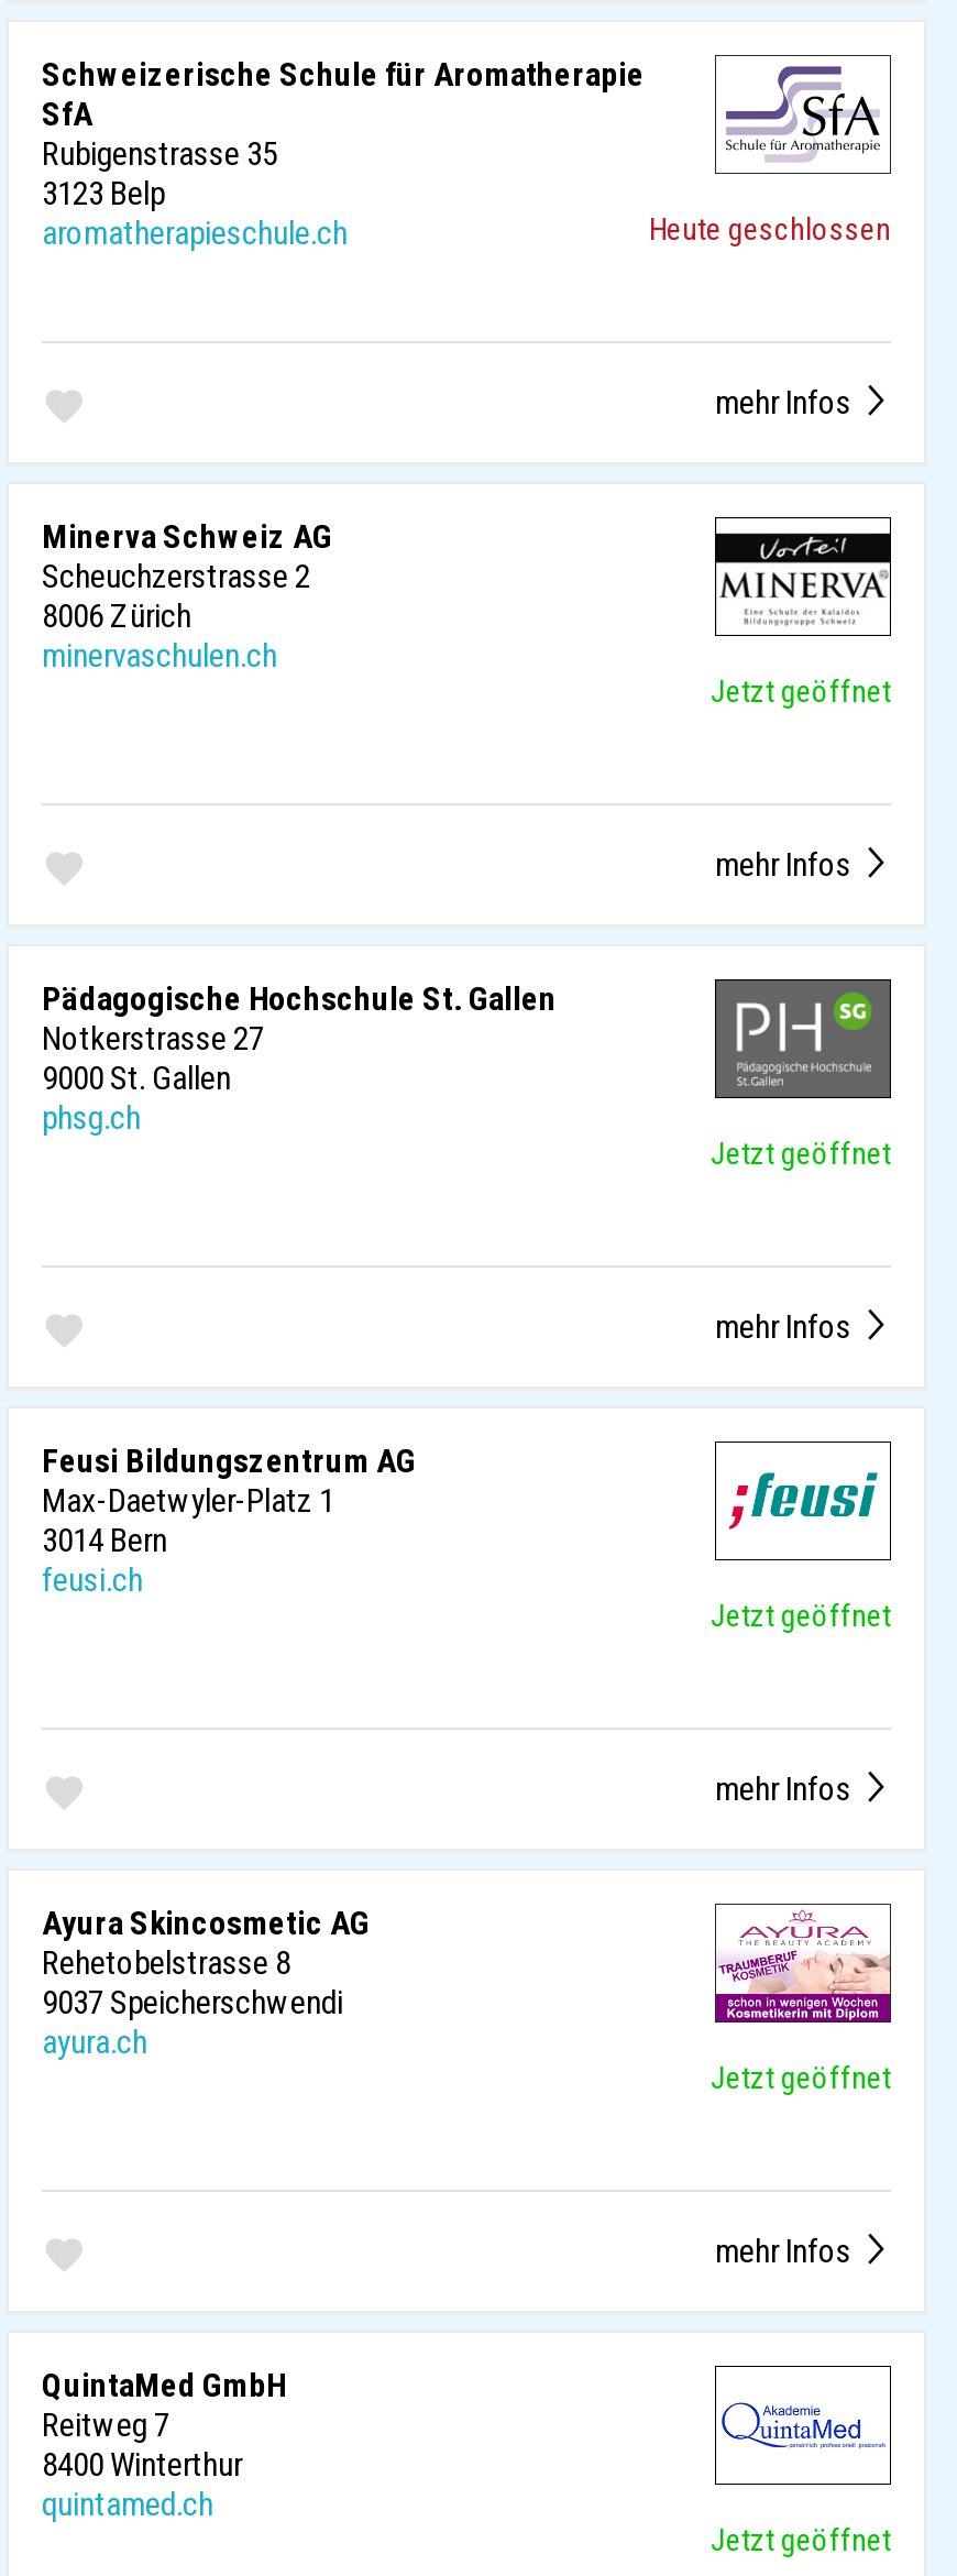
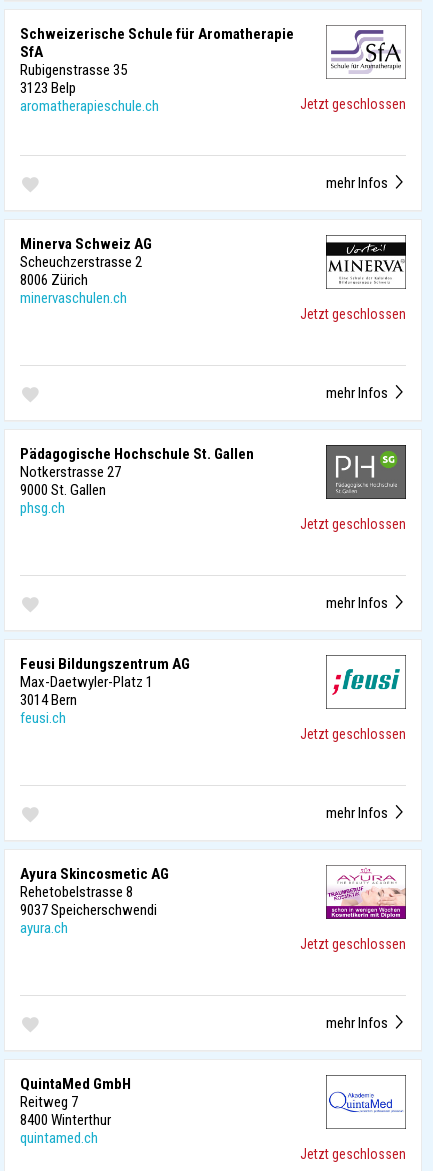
[649,211,891,246] Heute geschlossen -> [300,96,406,112] Jetzt geschlossen
[711,673,891,709] Jetzt geöffnet -> [300,306,406,322] Jetzt geschlossen
[711,1136,891,1171] Jetzt geöffnet -> [300,516,406,532] Jetzt geschlossen
[711,1598,891,1633] Jetzt geöffnet -> [300,726,406,742] Jetzt geschlossen
[711,2060,891,2095] Jetzt geöffnet -> [300,936,406,952] Jetzt geschlossen
[711,2522,891,2557] Jetzt geöffnet -> [300,1146,406,1162] Jetzt geschlossen

